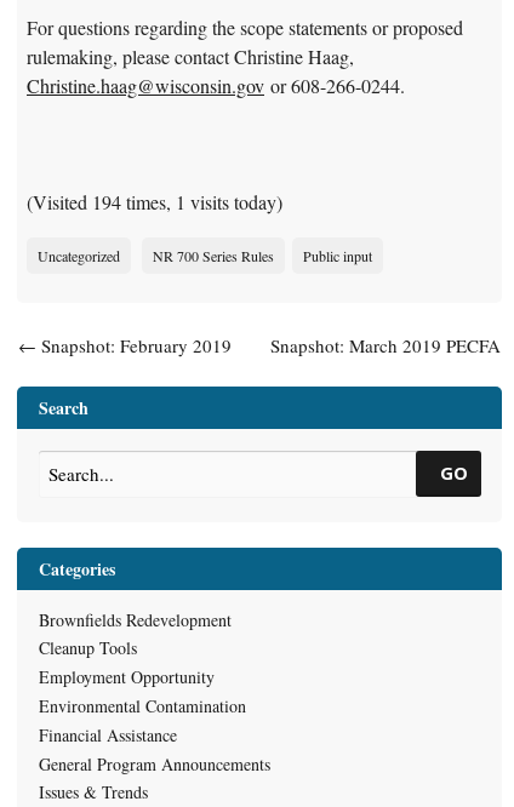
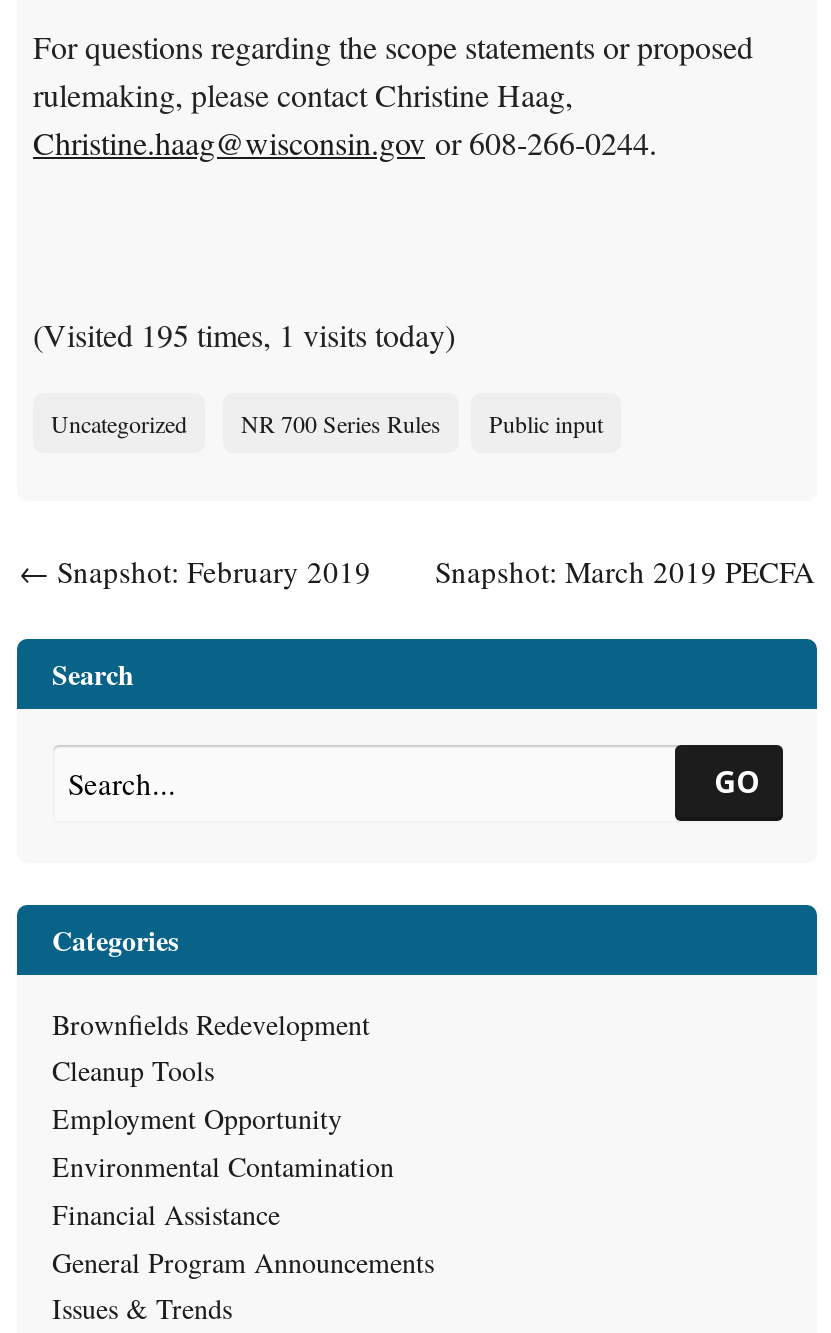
[27,188,282,214] (Visited 194 times, 1 visits today) -> [33,312,455,354] (Visited 195 times, 1 visits today)

